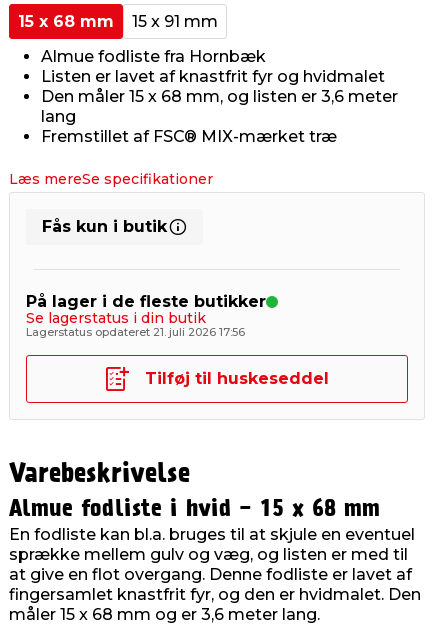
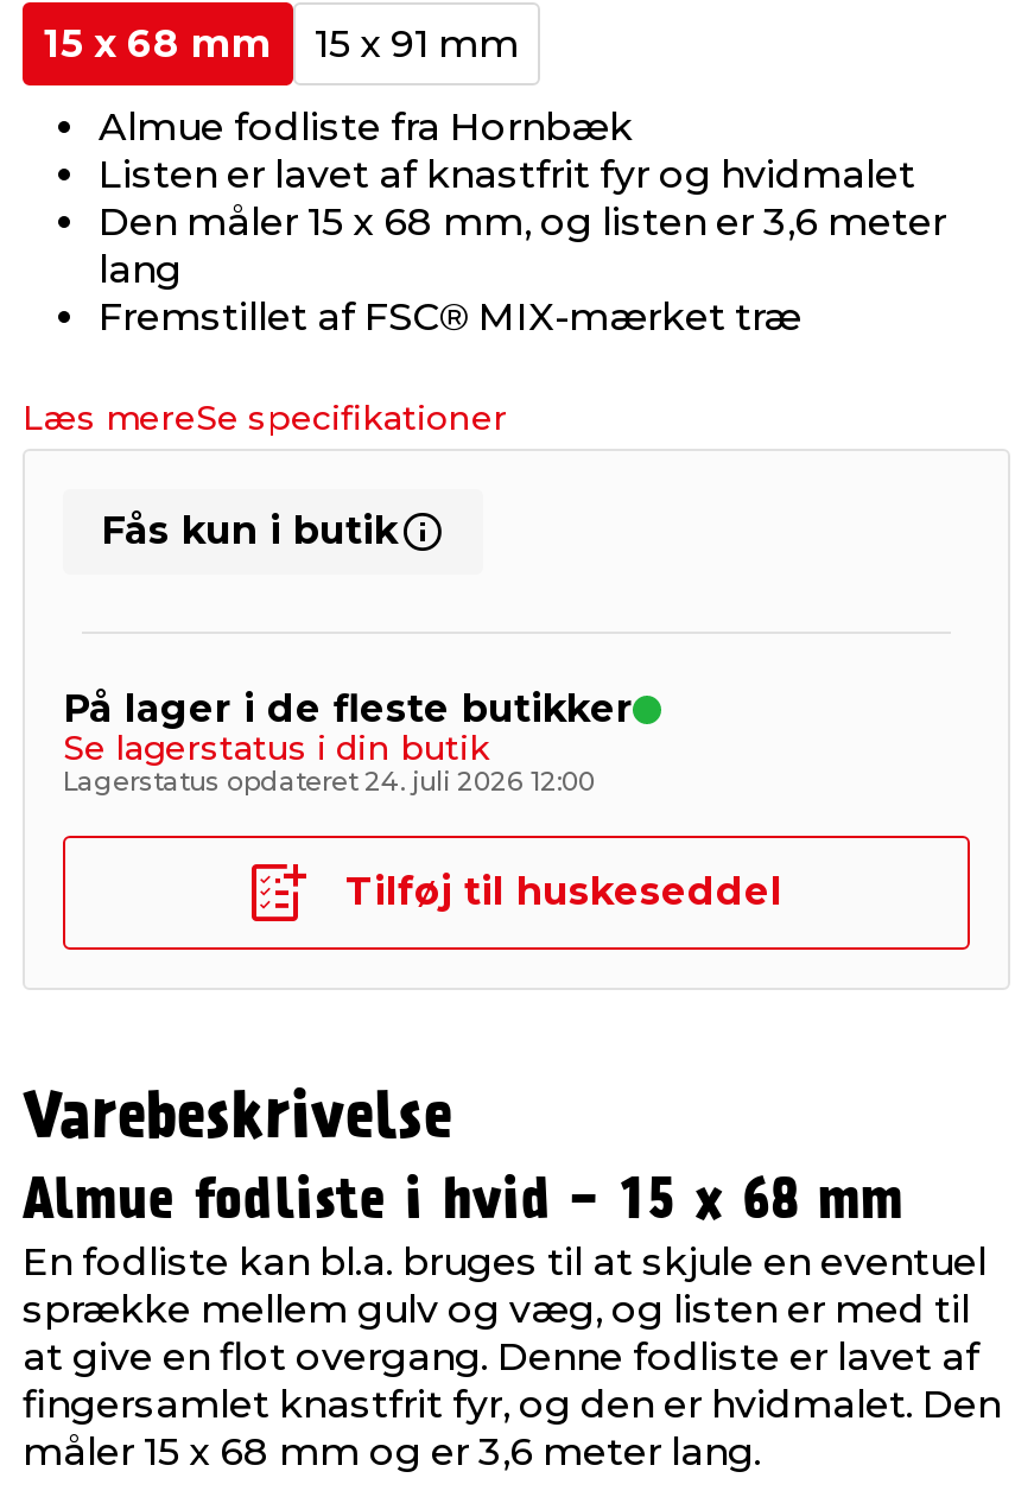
[26,325,245,339] Lagerstatus opdateret 21. juli 2026 17:56 -> [63,765,595,798] Lagerstatus opdateret 24. juli 2026 12:00

